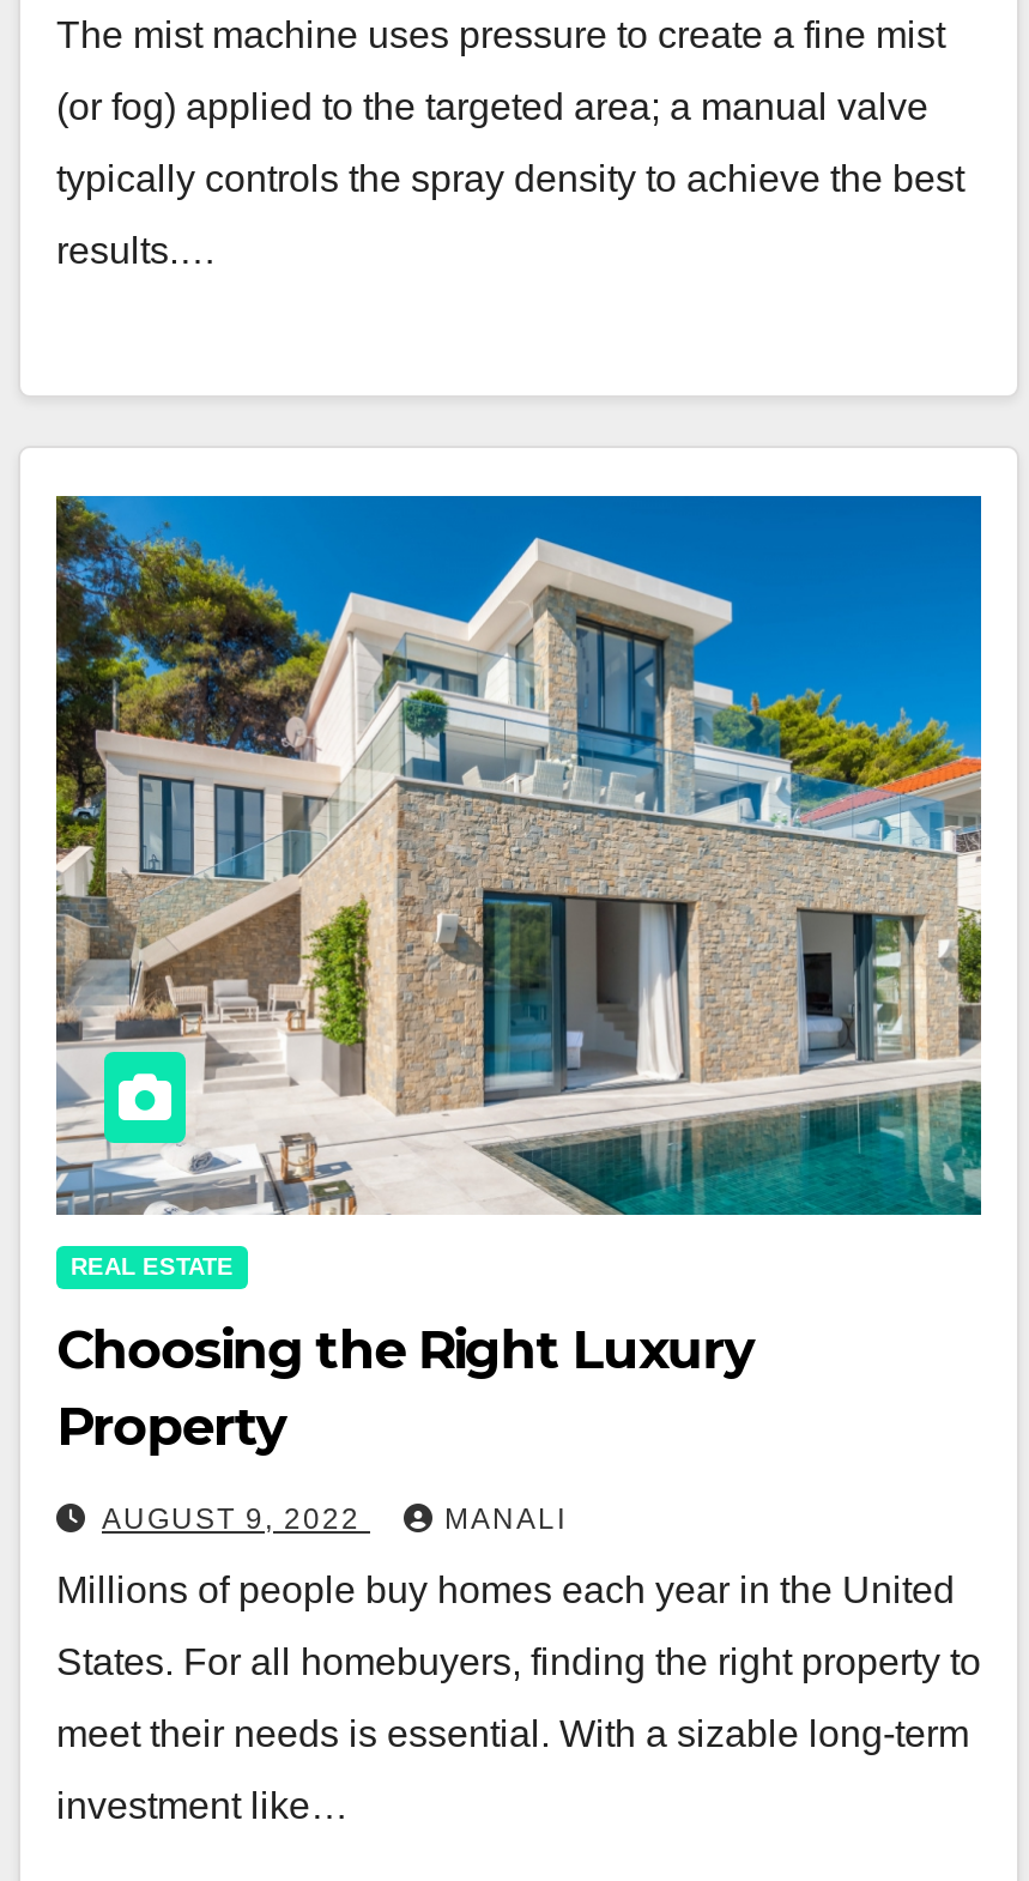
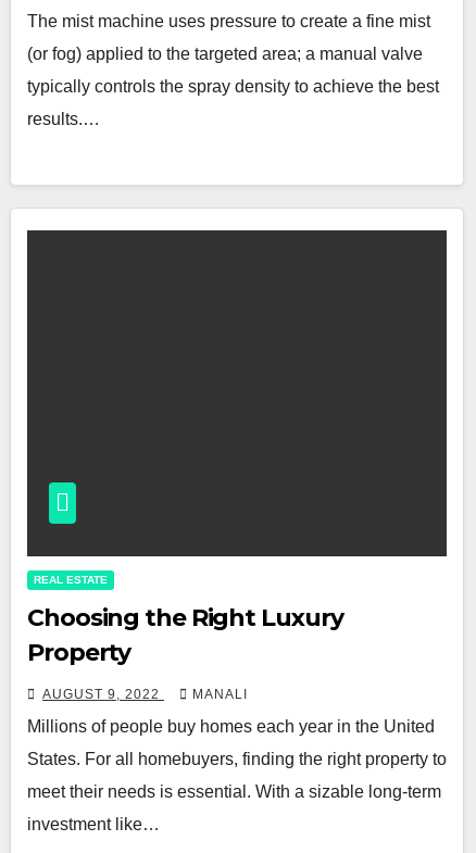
[54,494,983,1217] [image] -> none

